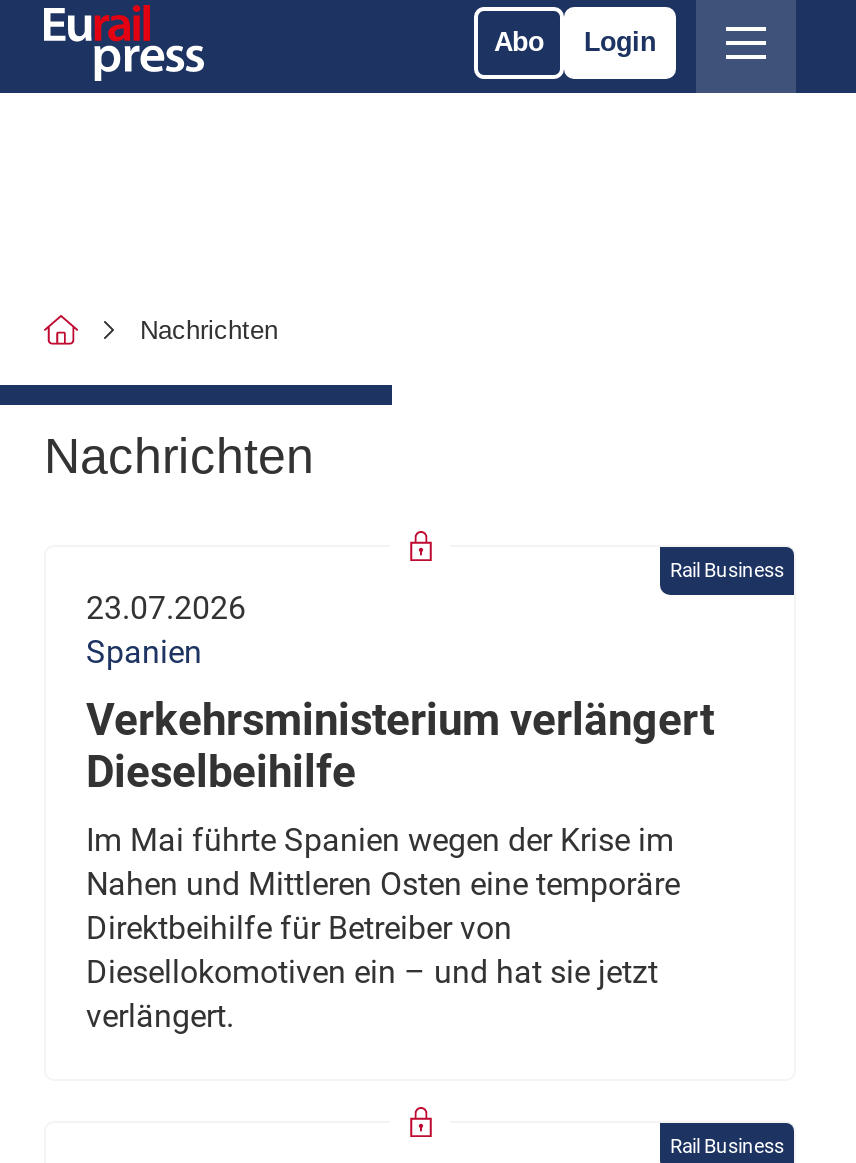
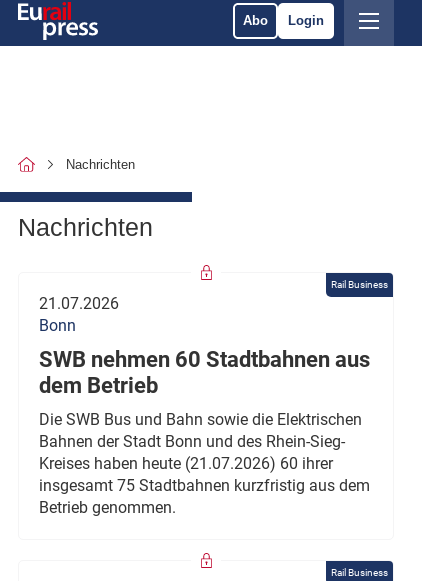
[86,589,246,671] 23.07.2026 | Spanien -> [39,294,119,335] 21.07.2026 | Bonn
[86,695,714,797] Verkehrsministerium verlängert | Dieselbeihilfe -> [39,347,370,398] SWB nehmen 60 Stadtbahnen aus | dem Betrieb
[86,821,680,1035] Im Mai führte Spanien wegen der Krise im | Nahen und Mittleren Osten eine temporäre | Direktbeihilfe für Betreiber von | Diesellokomotiven ein – und hat sie jetzt | verlängert. -> [39,410,370,517] Die SWB Bus und Bahn sowie die Elektrischen | Bahnen der Stadt Bonn und des Rhein-Sieg- | Kreises haben heute (21.07.2026) 60 ihrer | insgesamt 75 Stadtbahnen kurzfristig aus dem | Betrieb genommen.

